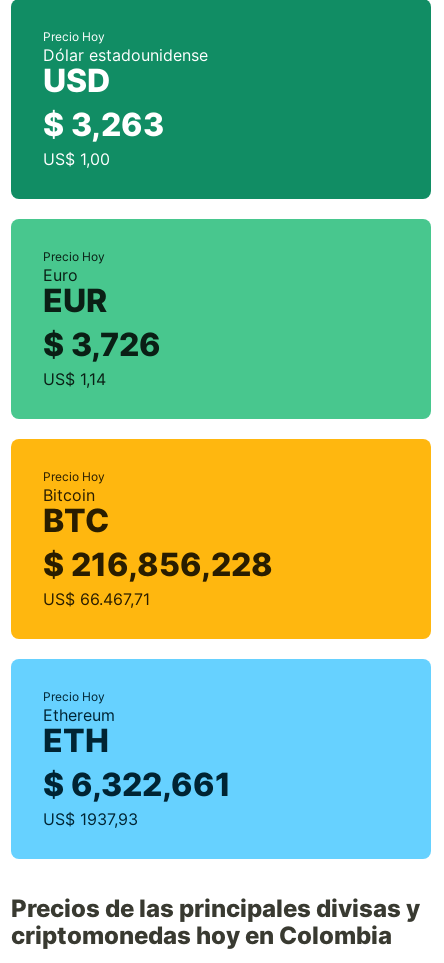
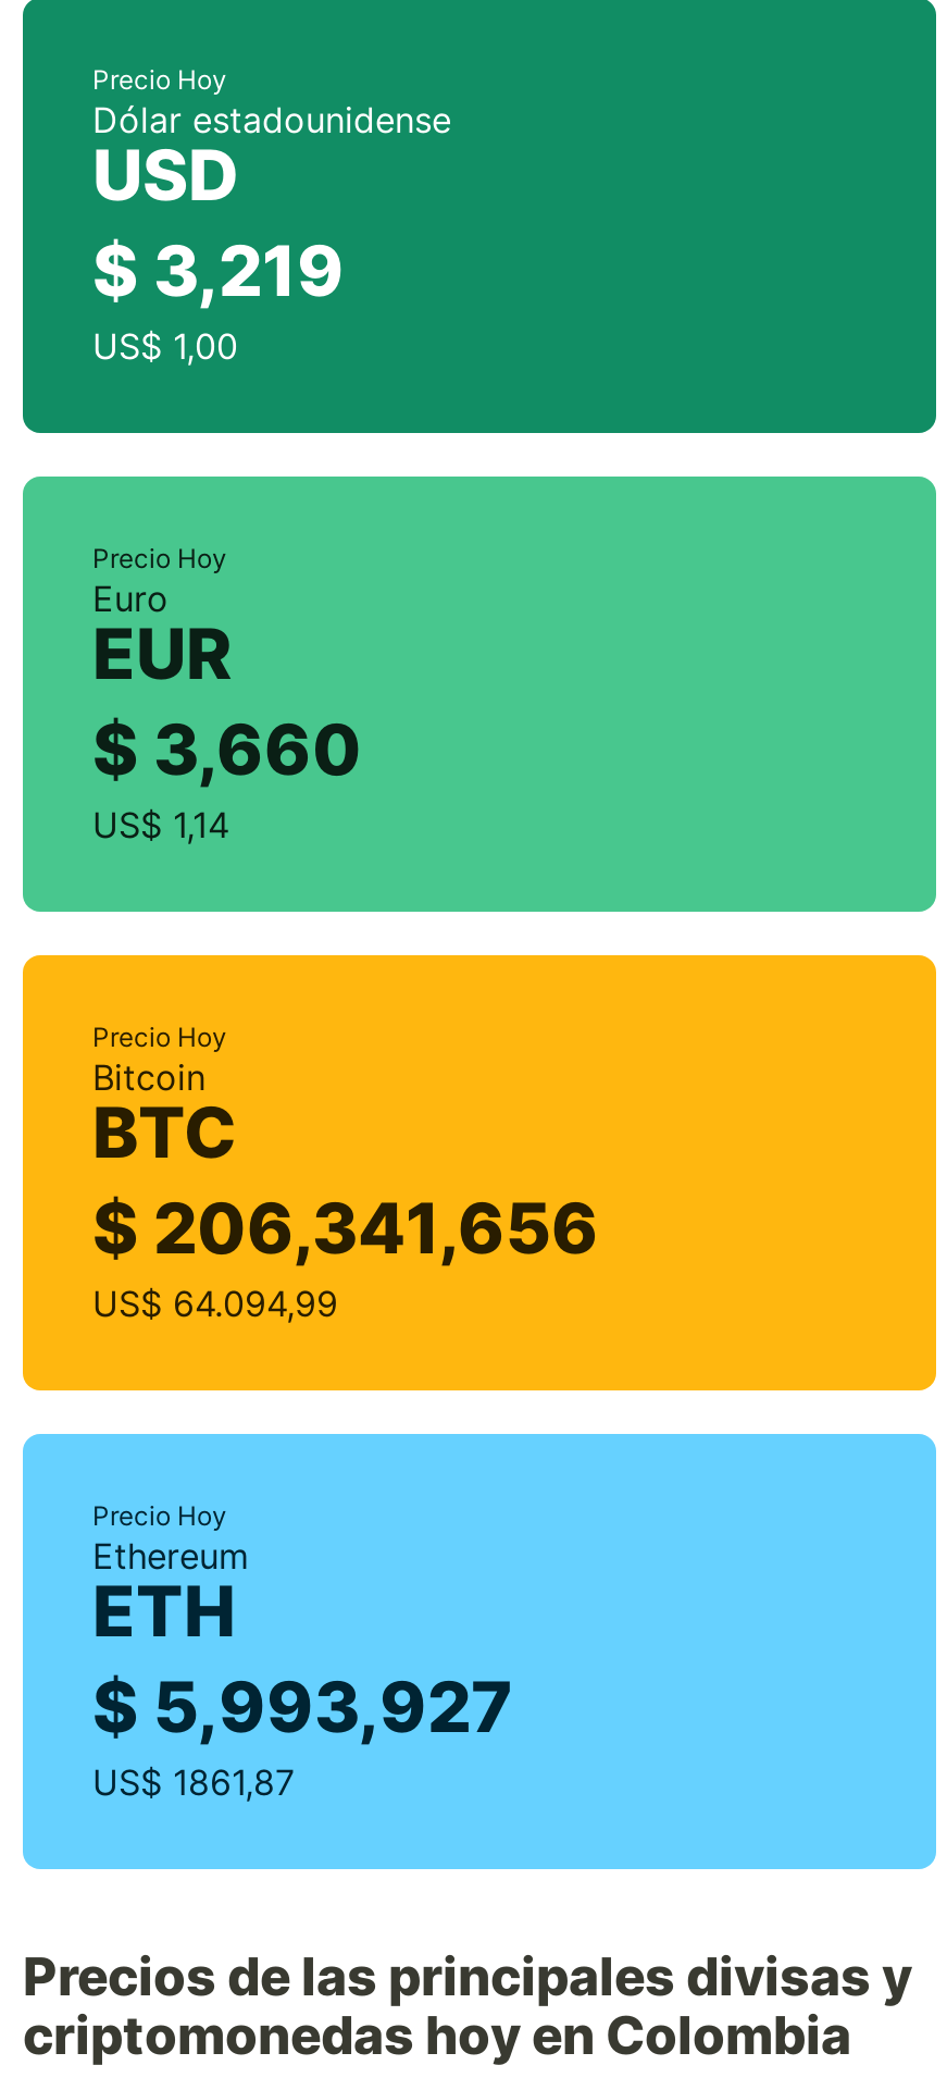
[43,105,164,144] $ 3,263 -> [92,228,345,313] $ 3,219
[43,325,161,364] $ 3,726 -> [92,707,362,792] $ 3,660
[43,545,273,584] $ 216,856,228 -> [92,1186,599,1271] $ 206,341,656
[43,589,150,609] US$ 66.467,71 -> [92,1282,338,1325] US$ 64.094,99
[43,765,231,804] $ 6,322,661 -> [92,1665,512,1749] $ 5,993,927
[43,809,138,829] US$ 1937,93 -> [92,1760,295,1804] US$ 1861,87

